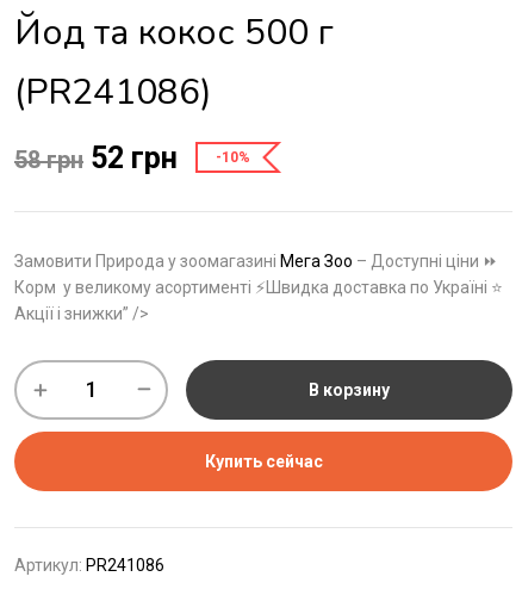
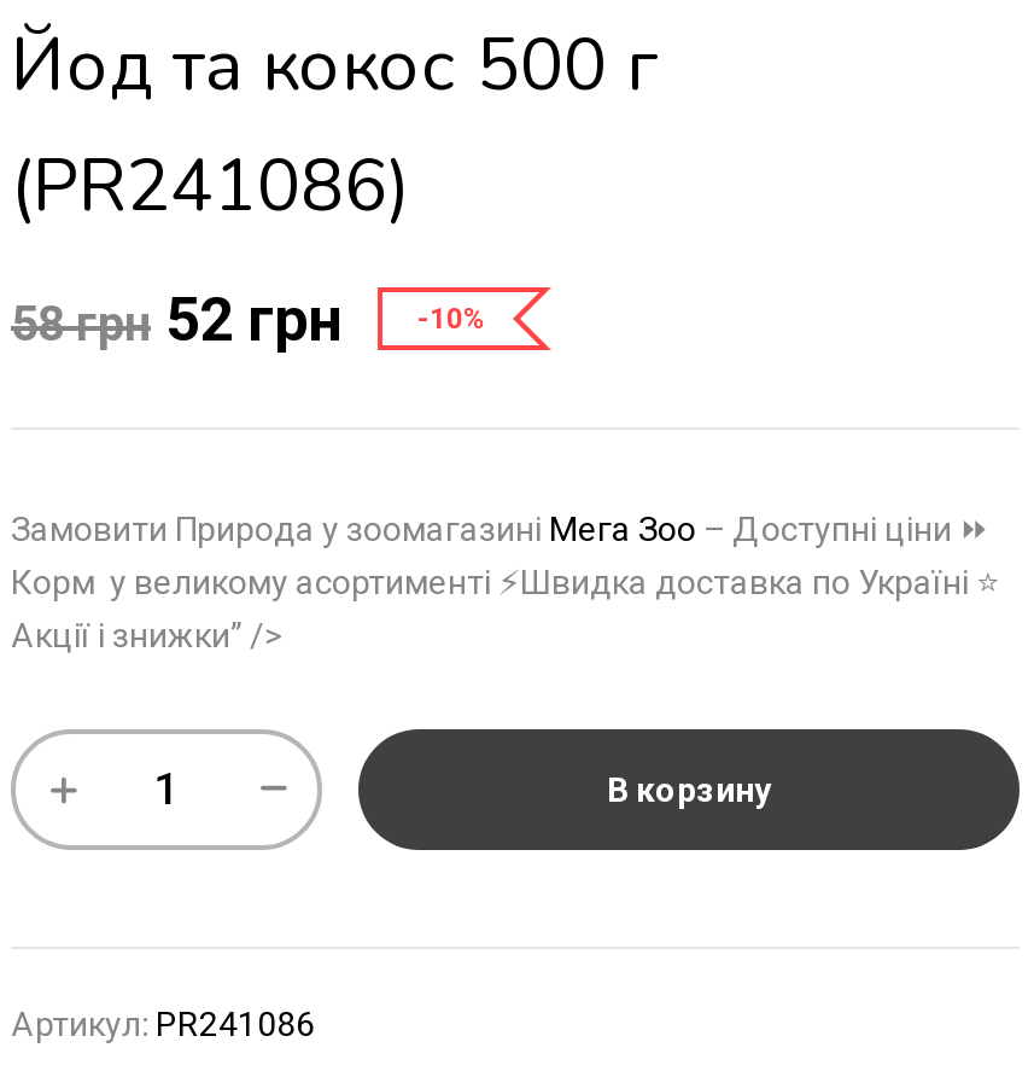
[204,451,322,470] Купить сейчас -> none

